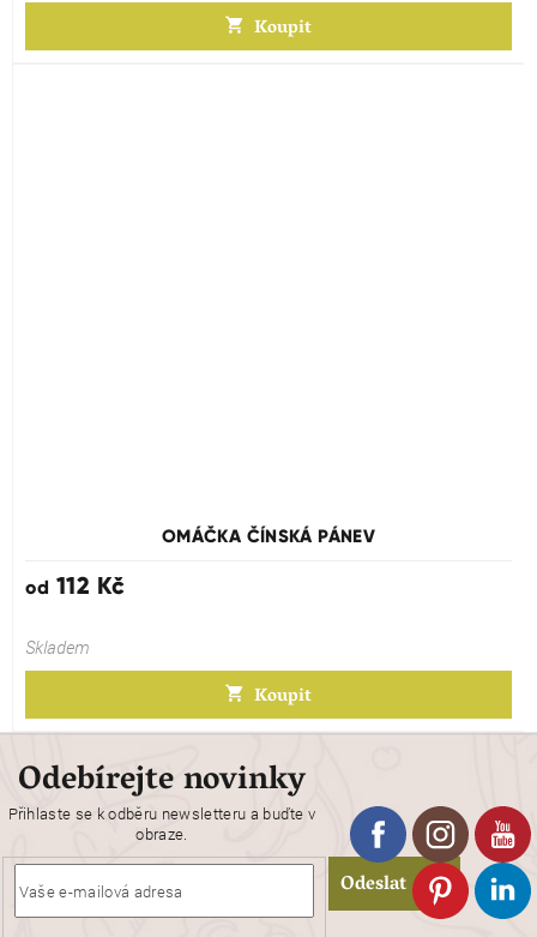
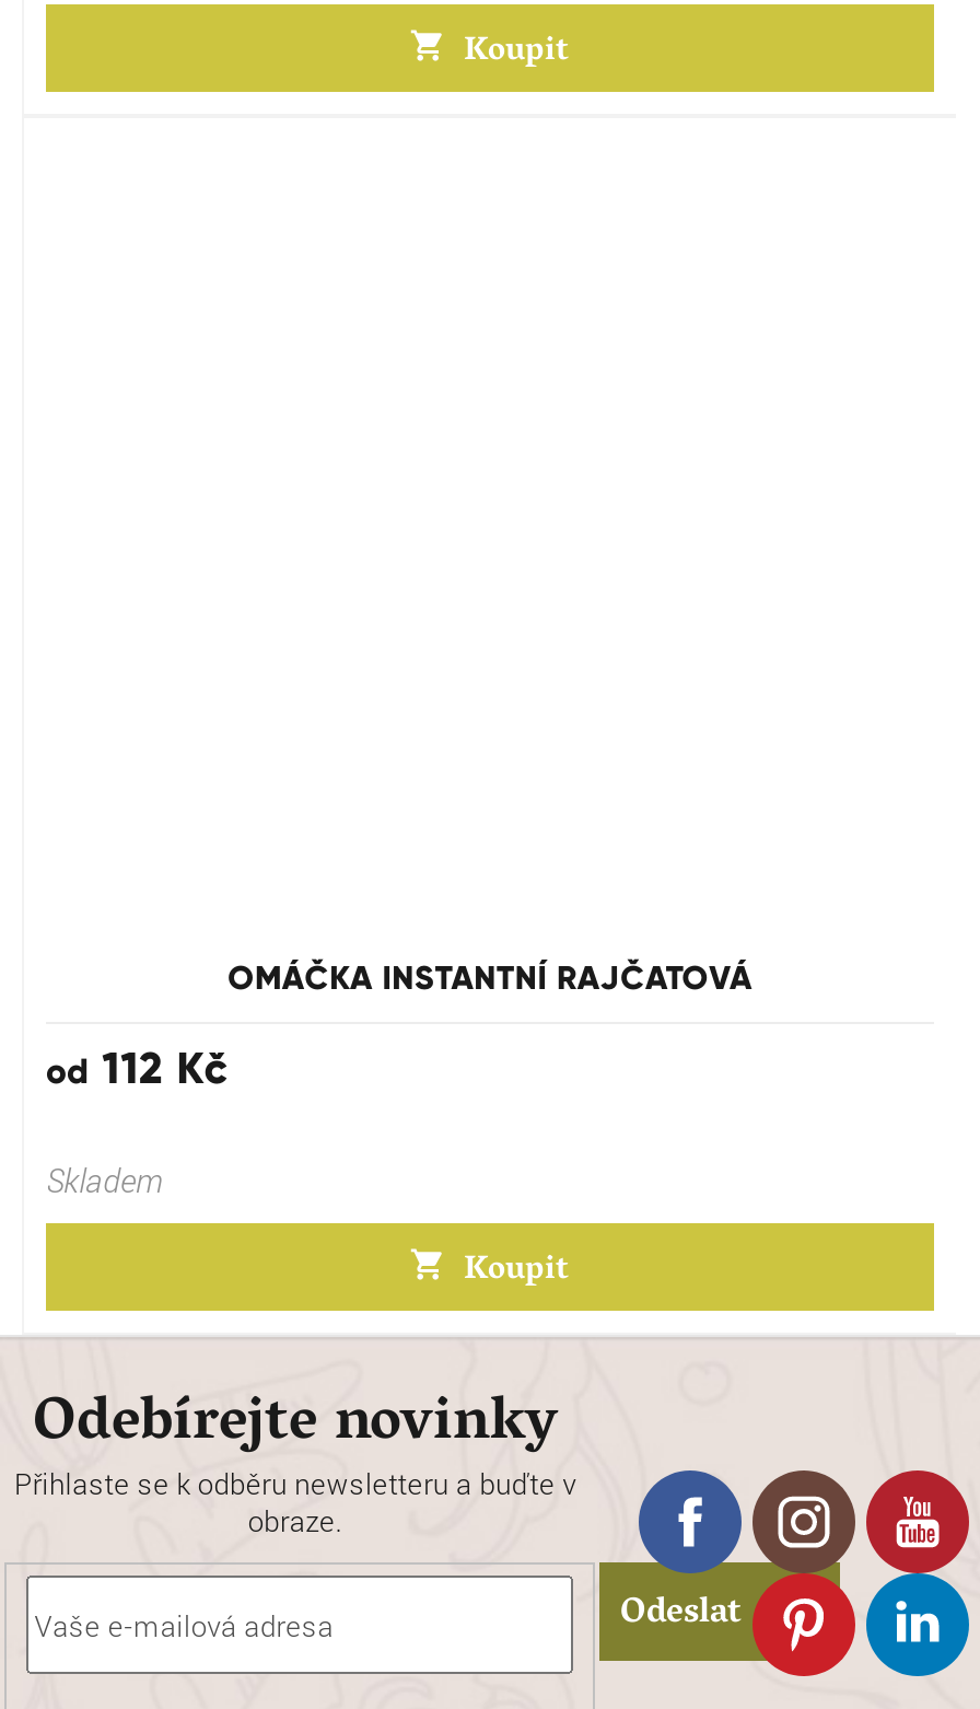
[162,525,375,547] OMÁČKA ČÍNSKÁ PÁNEV -> [228,958,752,997] OMÁČKA INSTANTNÍ RAJČATOVÁ

